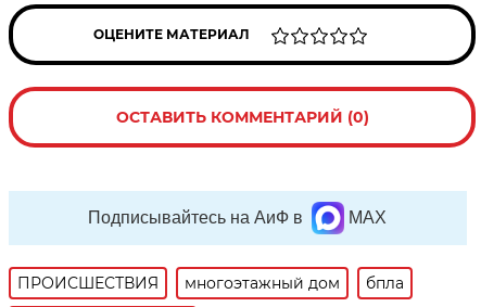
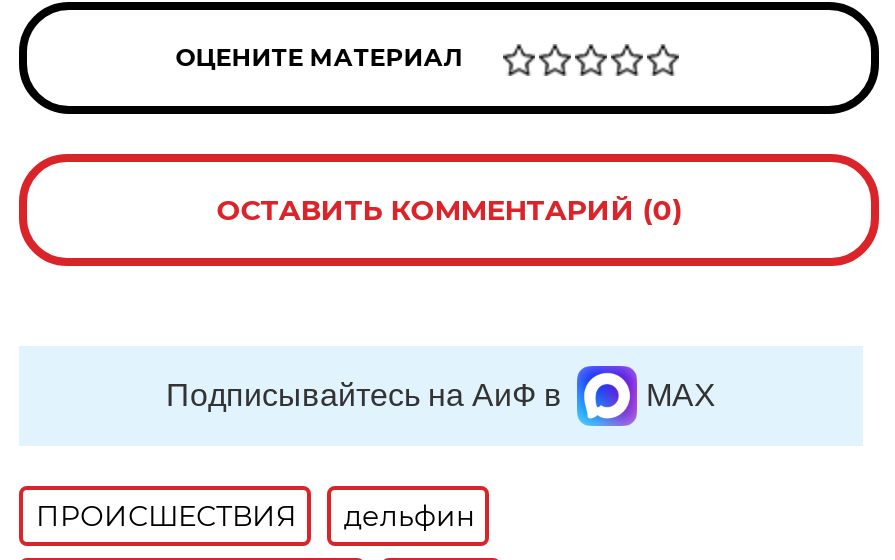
[185,273,404,293] многоэтажный дом | бпла -> [344,498,474,534] дельфин

